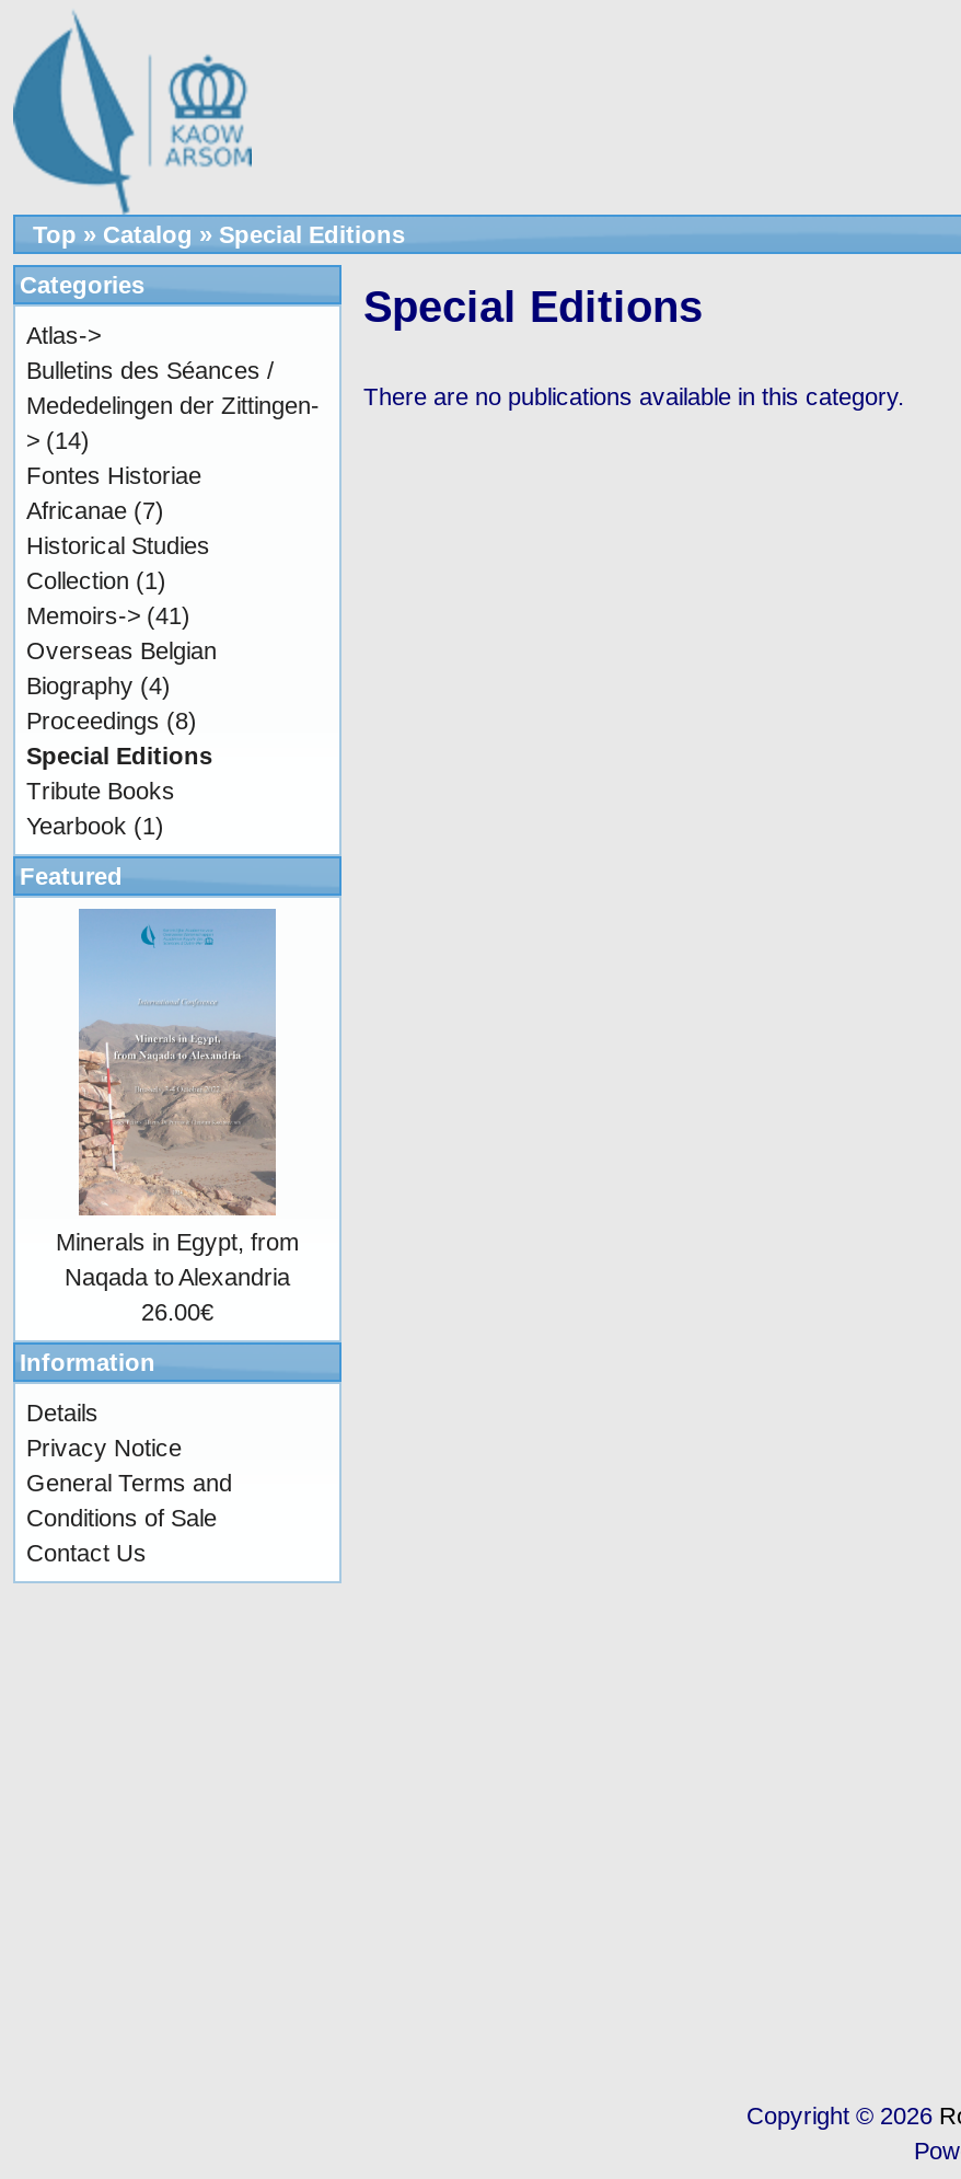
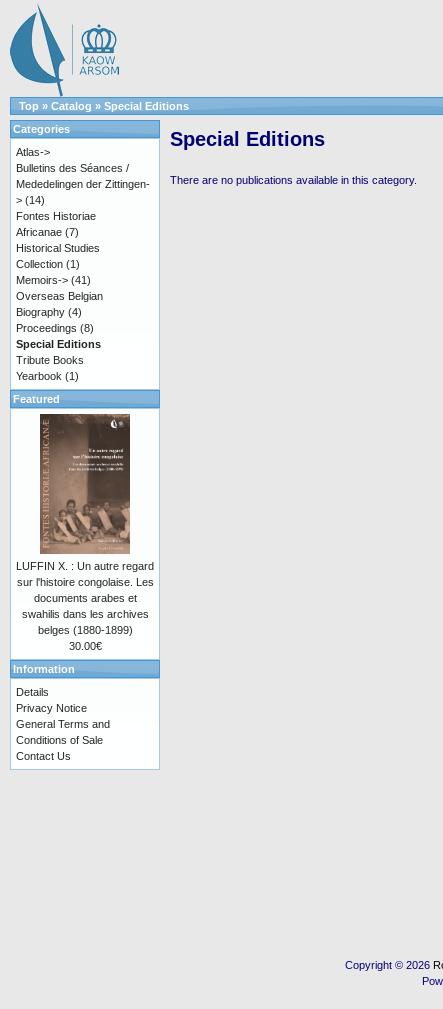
[77,907,278,1108] [image] -> [39,413,131,553] [image]
[56,1229,299,1325] Minerals in Egypt, from | Naqada to Alexandria | 26.00€ -> [16,560,154,652] LUFFIN X. : Un autre regard | sur l'histoire congolaise. Les | documents arabes et | swahilis dans les archives | belges (1880-1899) | 30.00€
moved [20,1349,232,1566] -> [13,663,110,762]: Information | Details | Privacy Notice | General Terms and | Conditions of Sale | Contact Us

